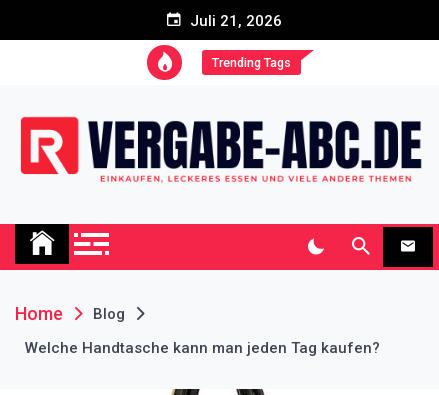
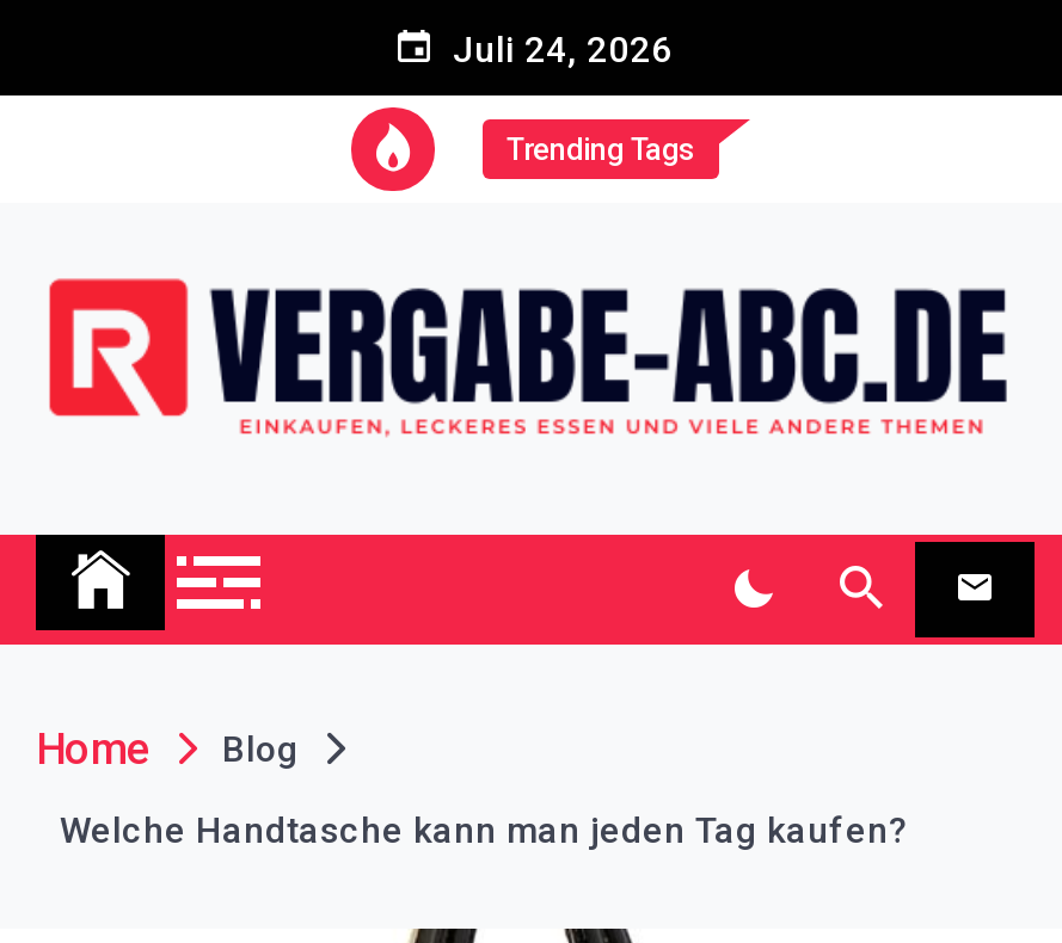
[185,12,281,30] Juli 21, 2026 -> [443,29,673,72] Juli 24, 2026

